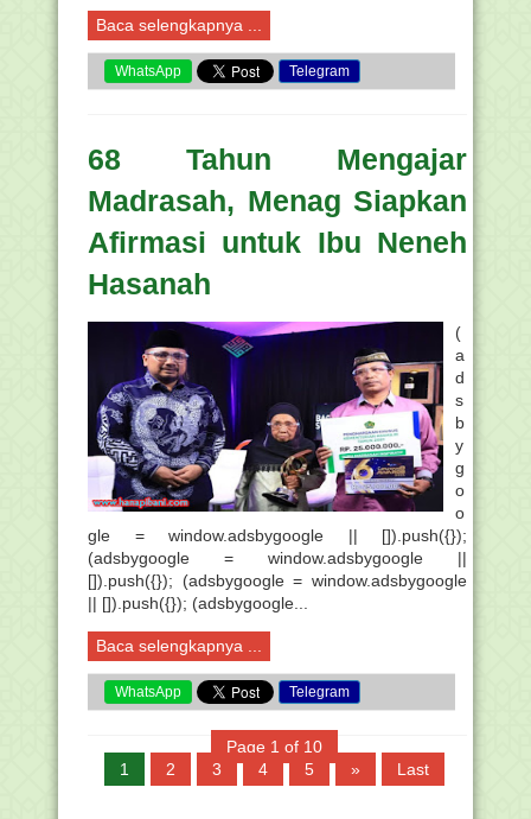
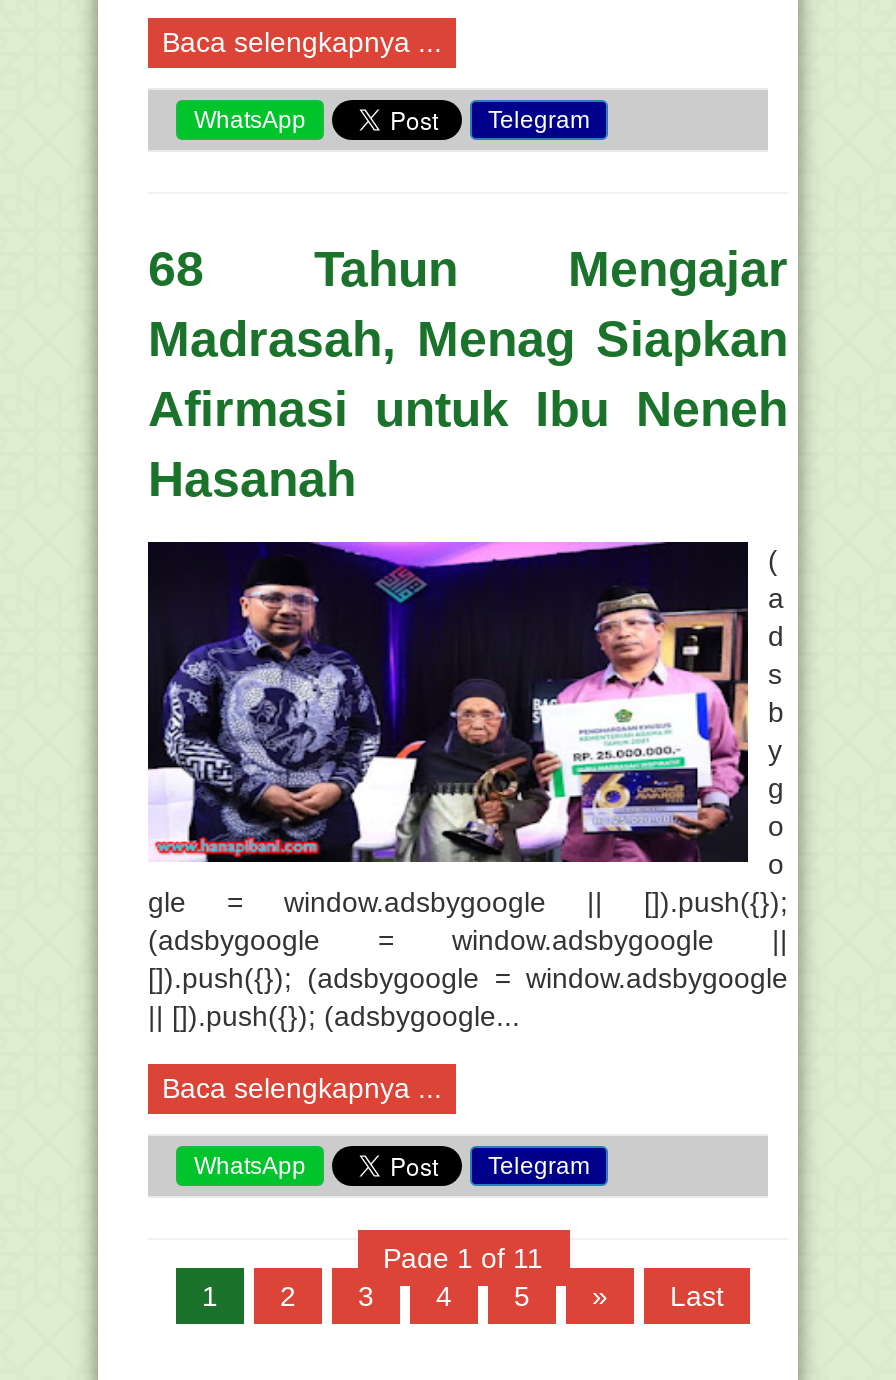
[226,737,322,756] Page 1 of 10 -> [383,1242,543,1274] Page 1 of 11

